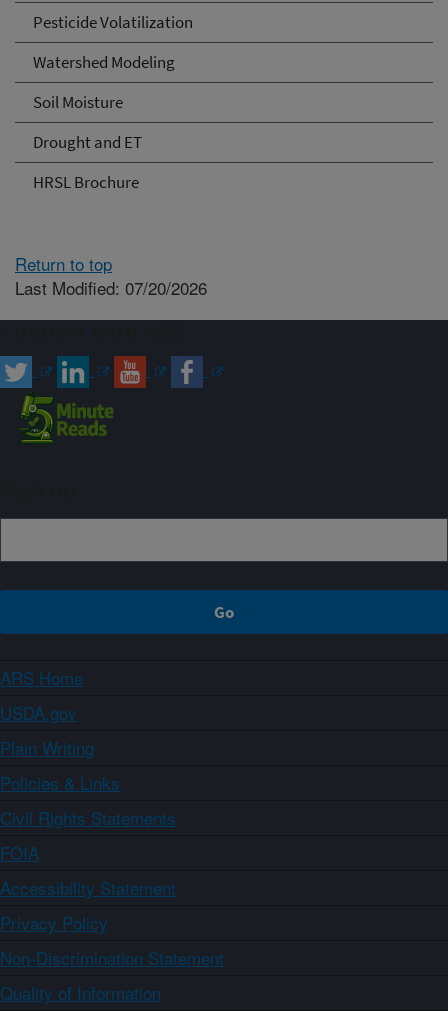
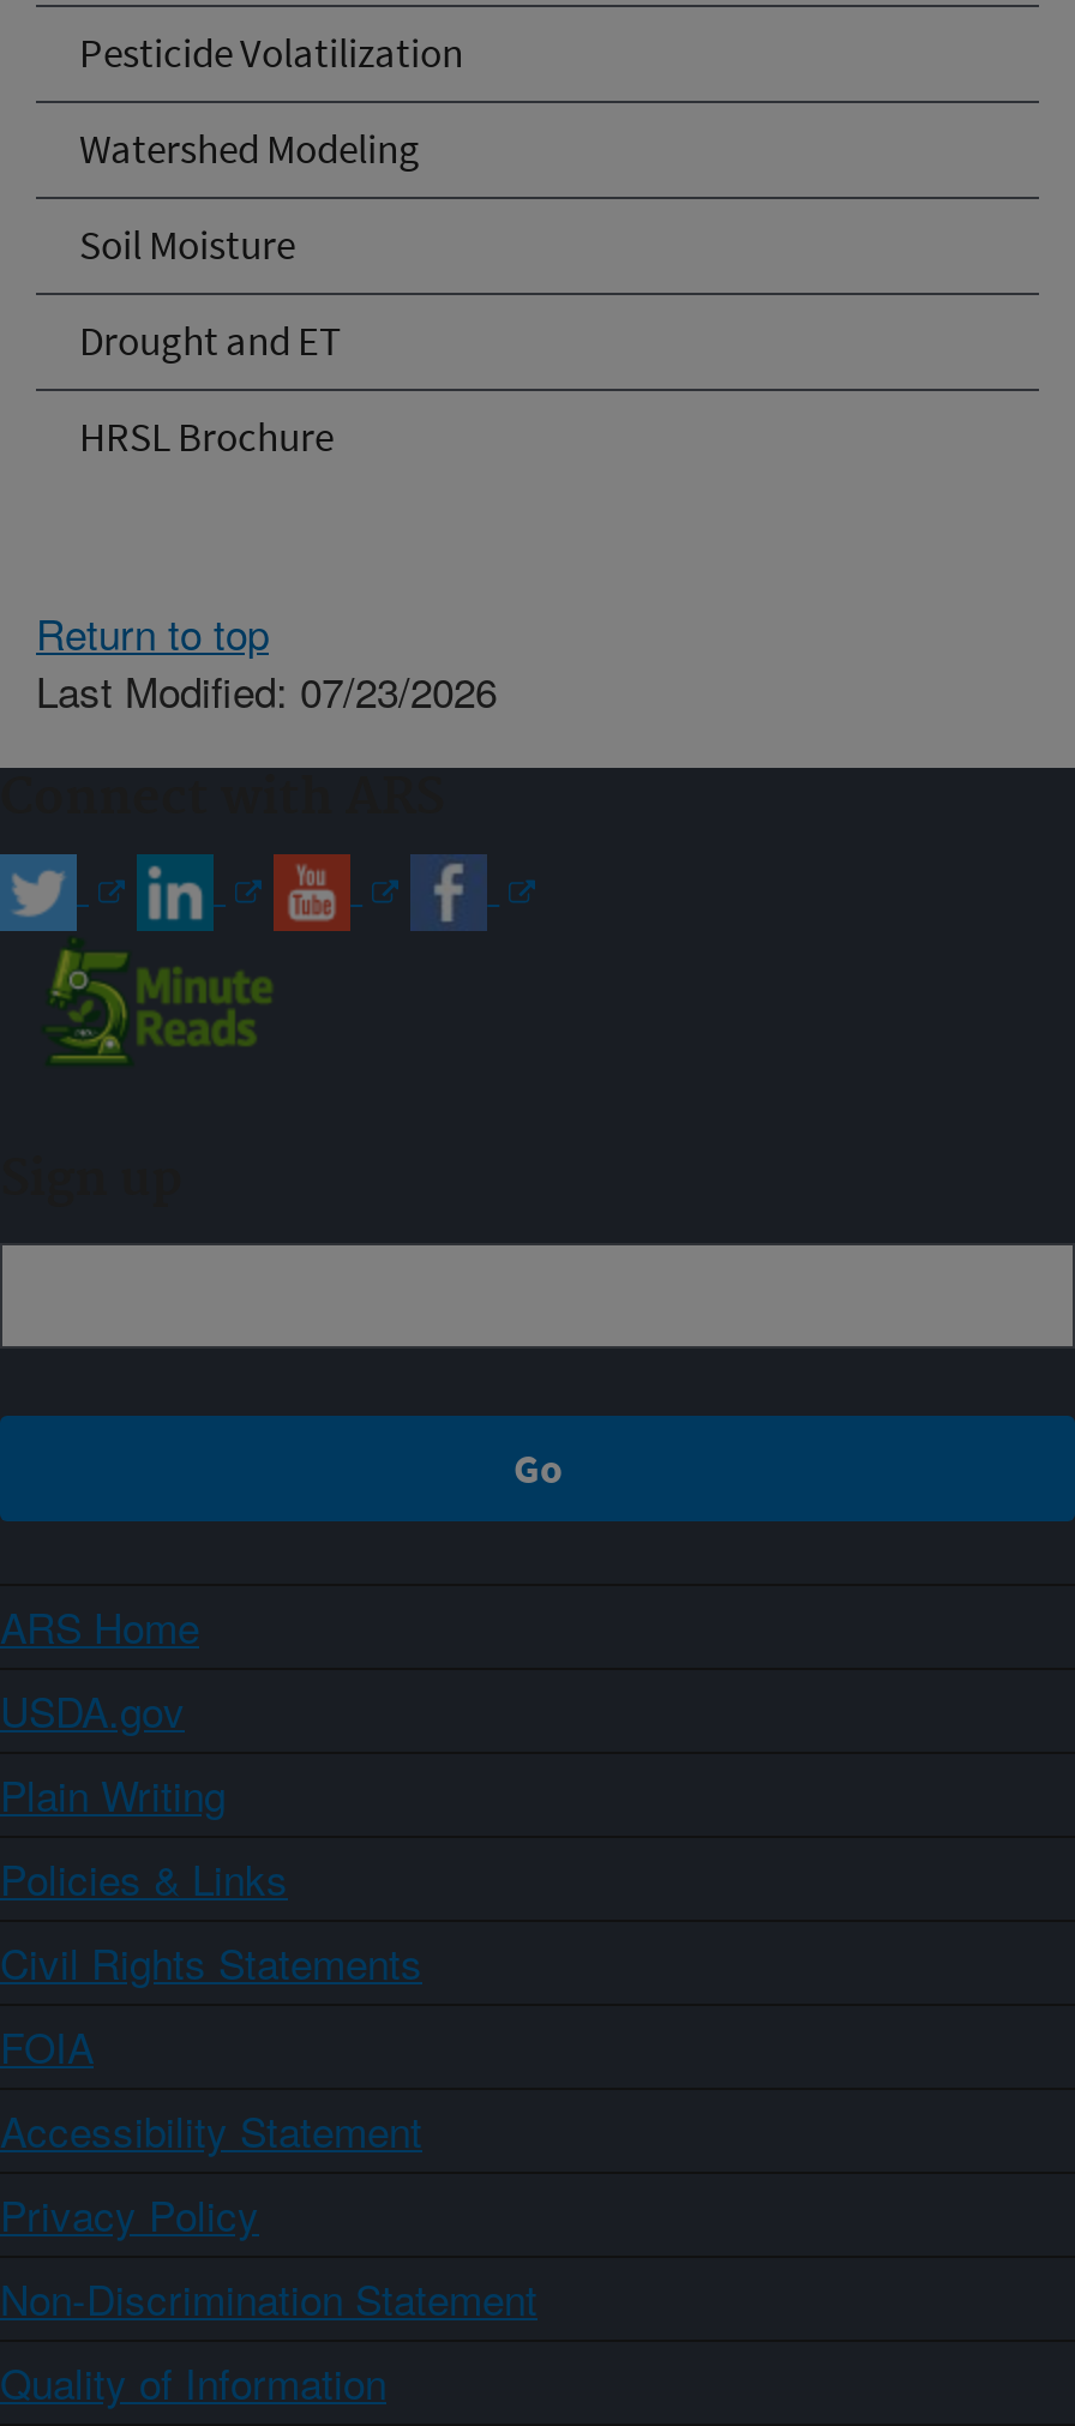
[15,274,207,299] Last Modified: 07/20/2026 -> [36,659,497,719] Last Modified: 07/23/2026

